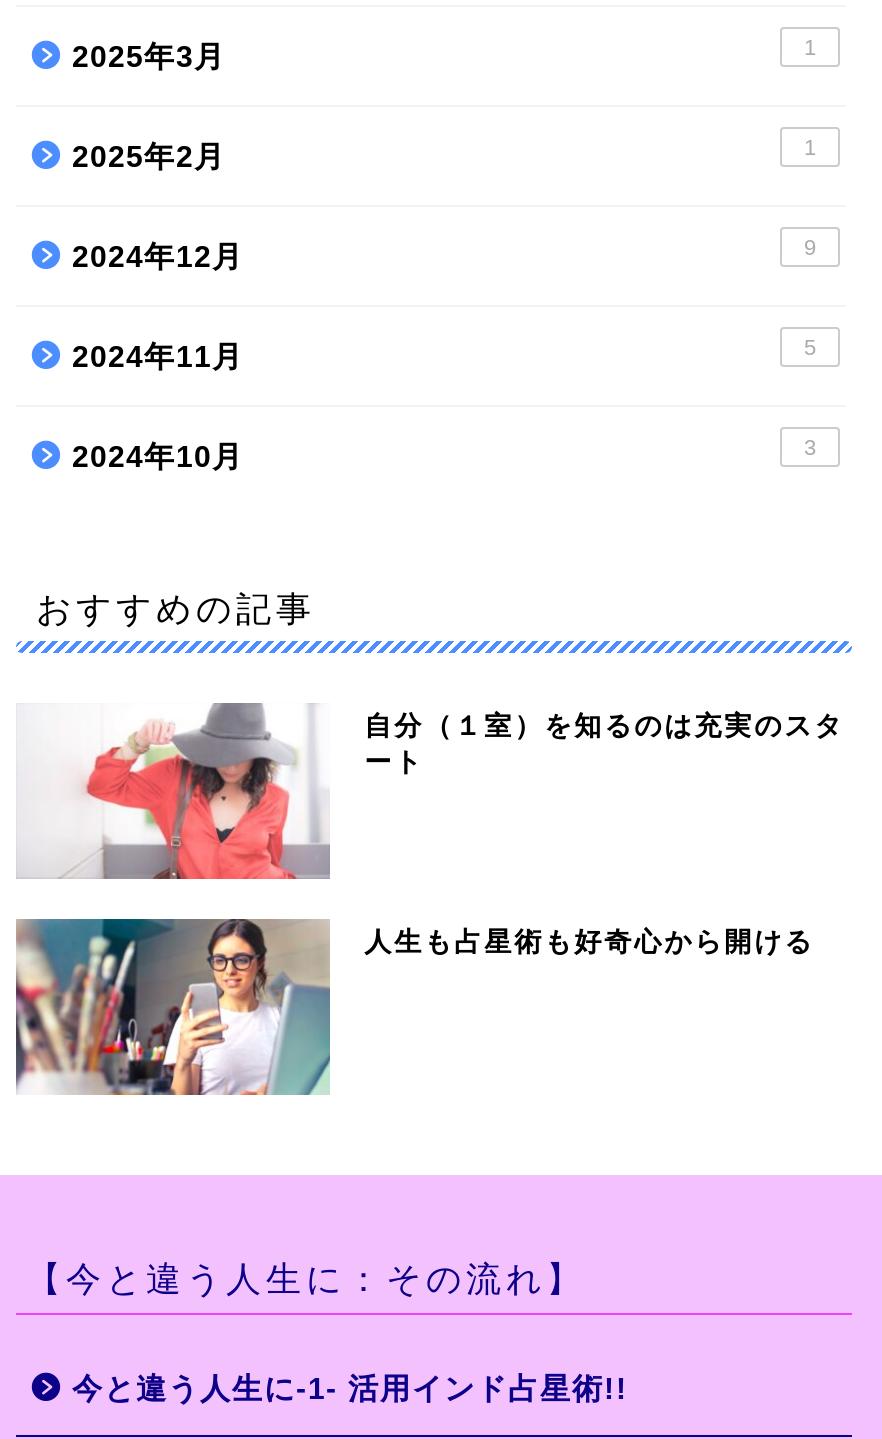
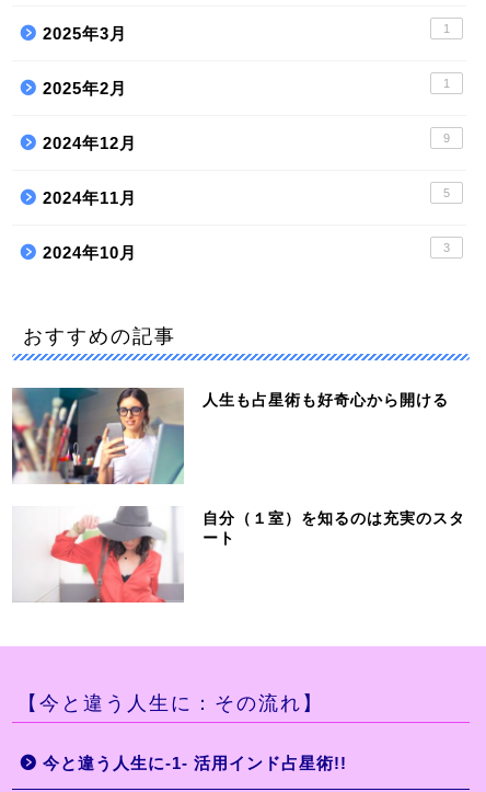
moved [56,703,844,883] -> [34,506,465,605]: [image] | 自分（１室）を知るのは充実のスタ | ート
moved [14,917,814,1097] -> [11,387,449,485]: [image] | 人生も占星術も好奇心から開ける

